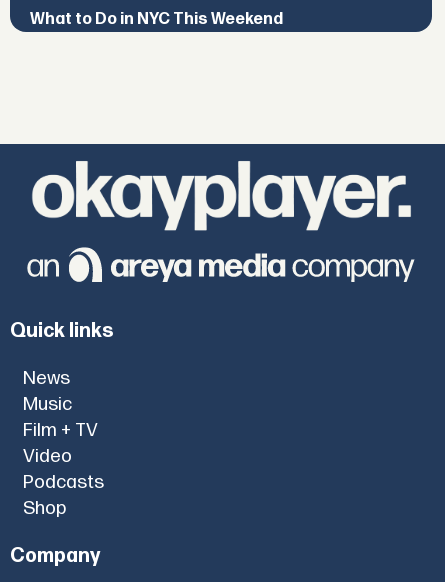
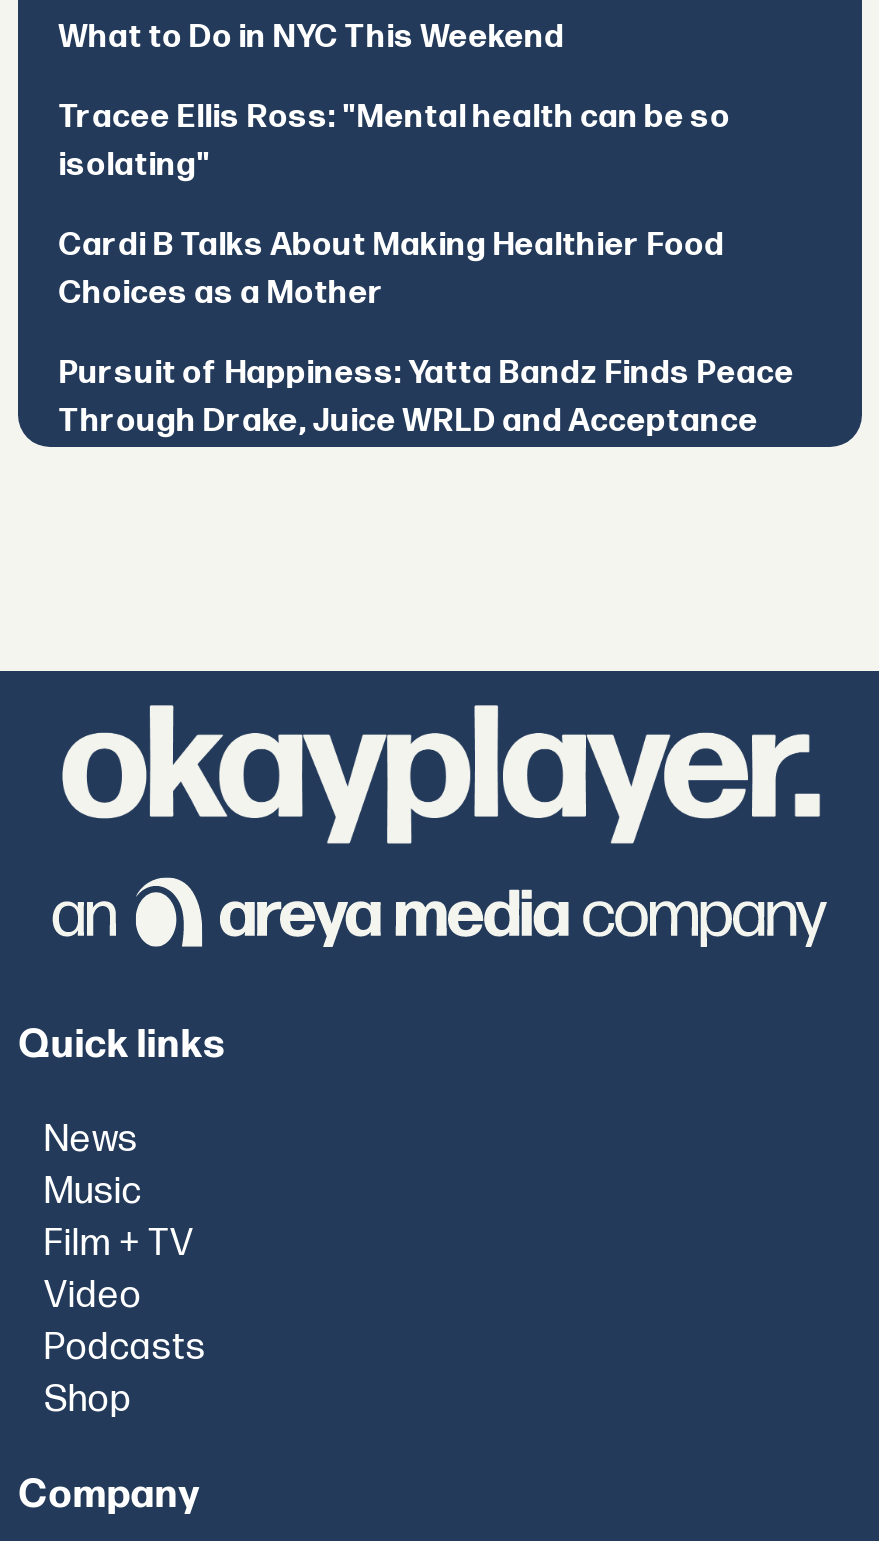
none -> [58,99,794,440] Tracee Ellis Ross: "Mental health can be so | isolating" | Cardi B Talks About Making Healthier Food | Choices as a Mother | Pursuit of Happiness: Yatta Bandz Finds Peace | Through Drake, Juice WRLD and Acceptance

